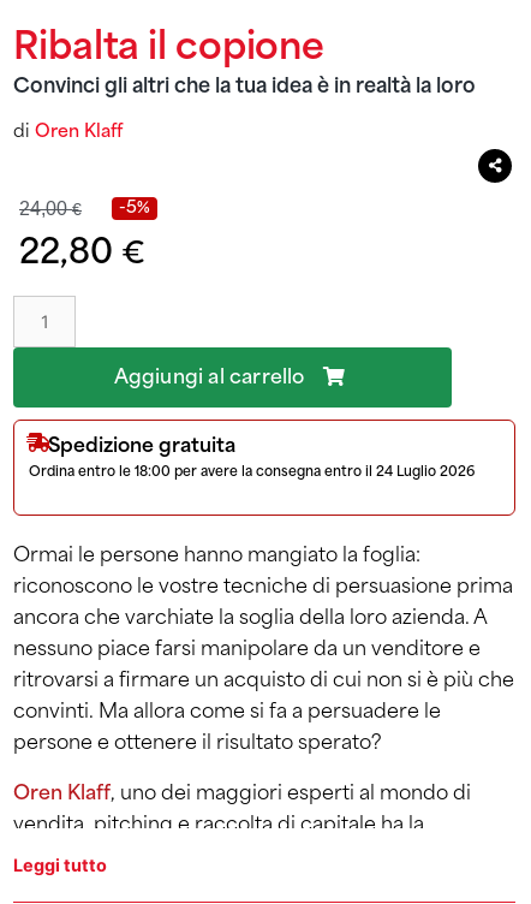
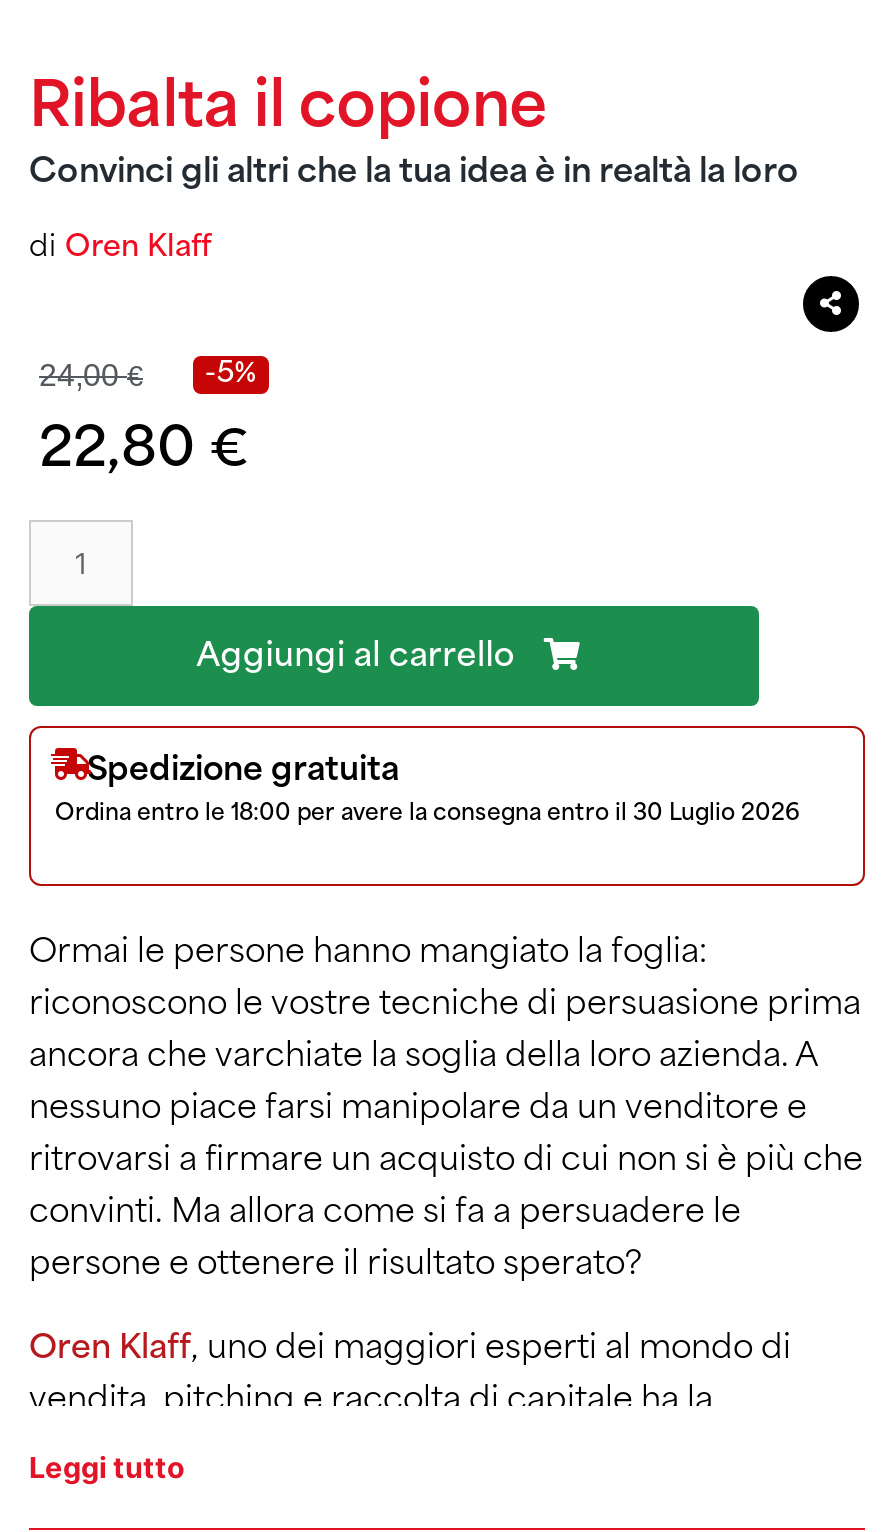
[29,464,475,480] Ordina entro le 18:00 per avere la consegna entro il 24 Luglio 2026 -> [55,800,799,826] Ordina entro le 18:00 per avere la consegna entro il 30 Luglio 2026

